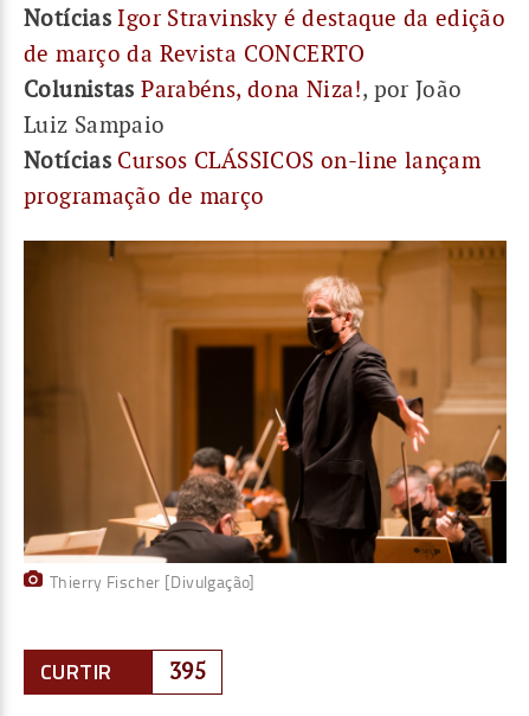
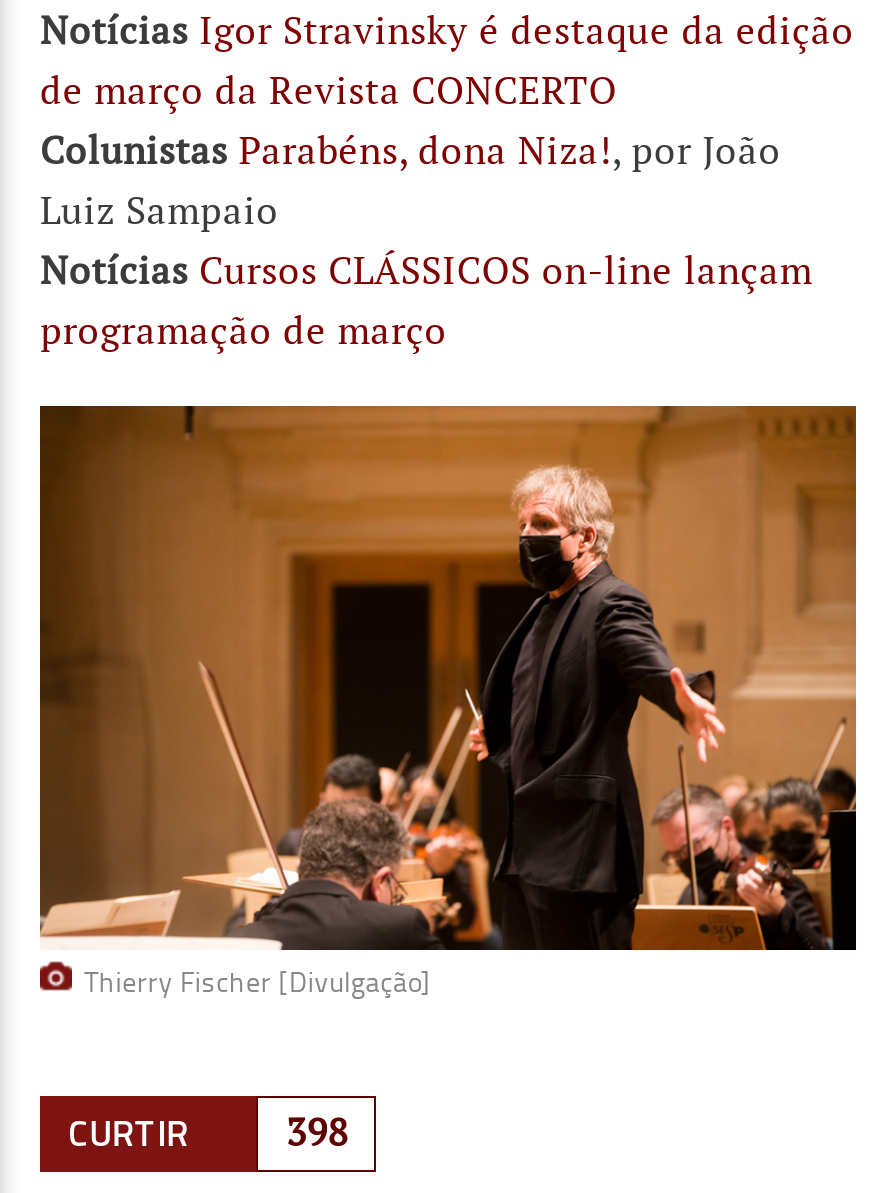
[40,655,206,687] CURTIR 395 -> [68,1105,348,1159] CURTIR 398

